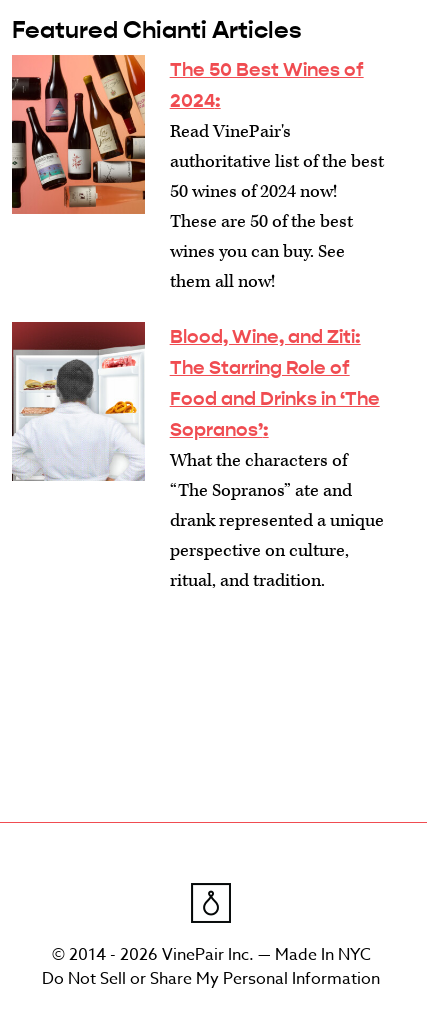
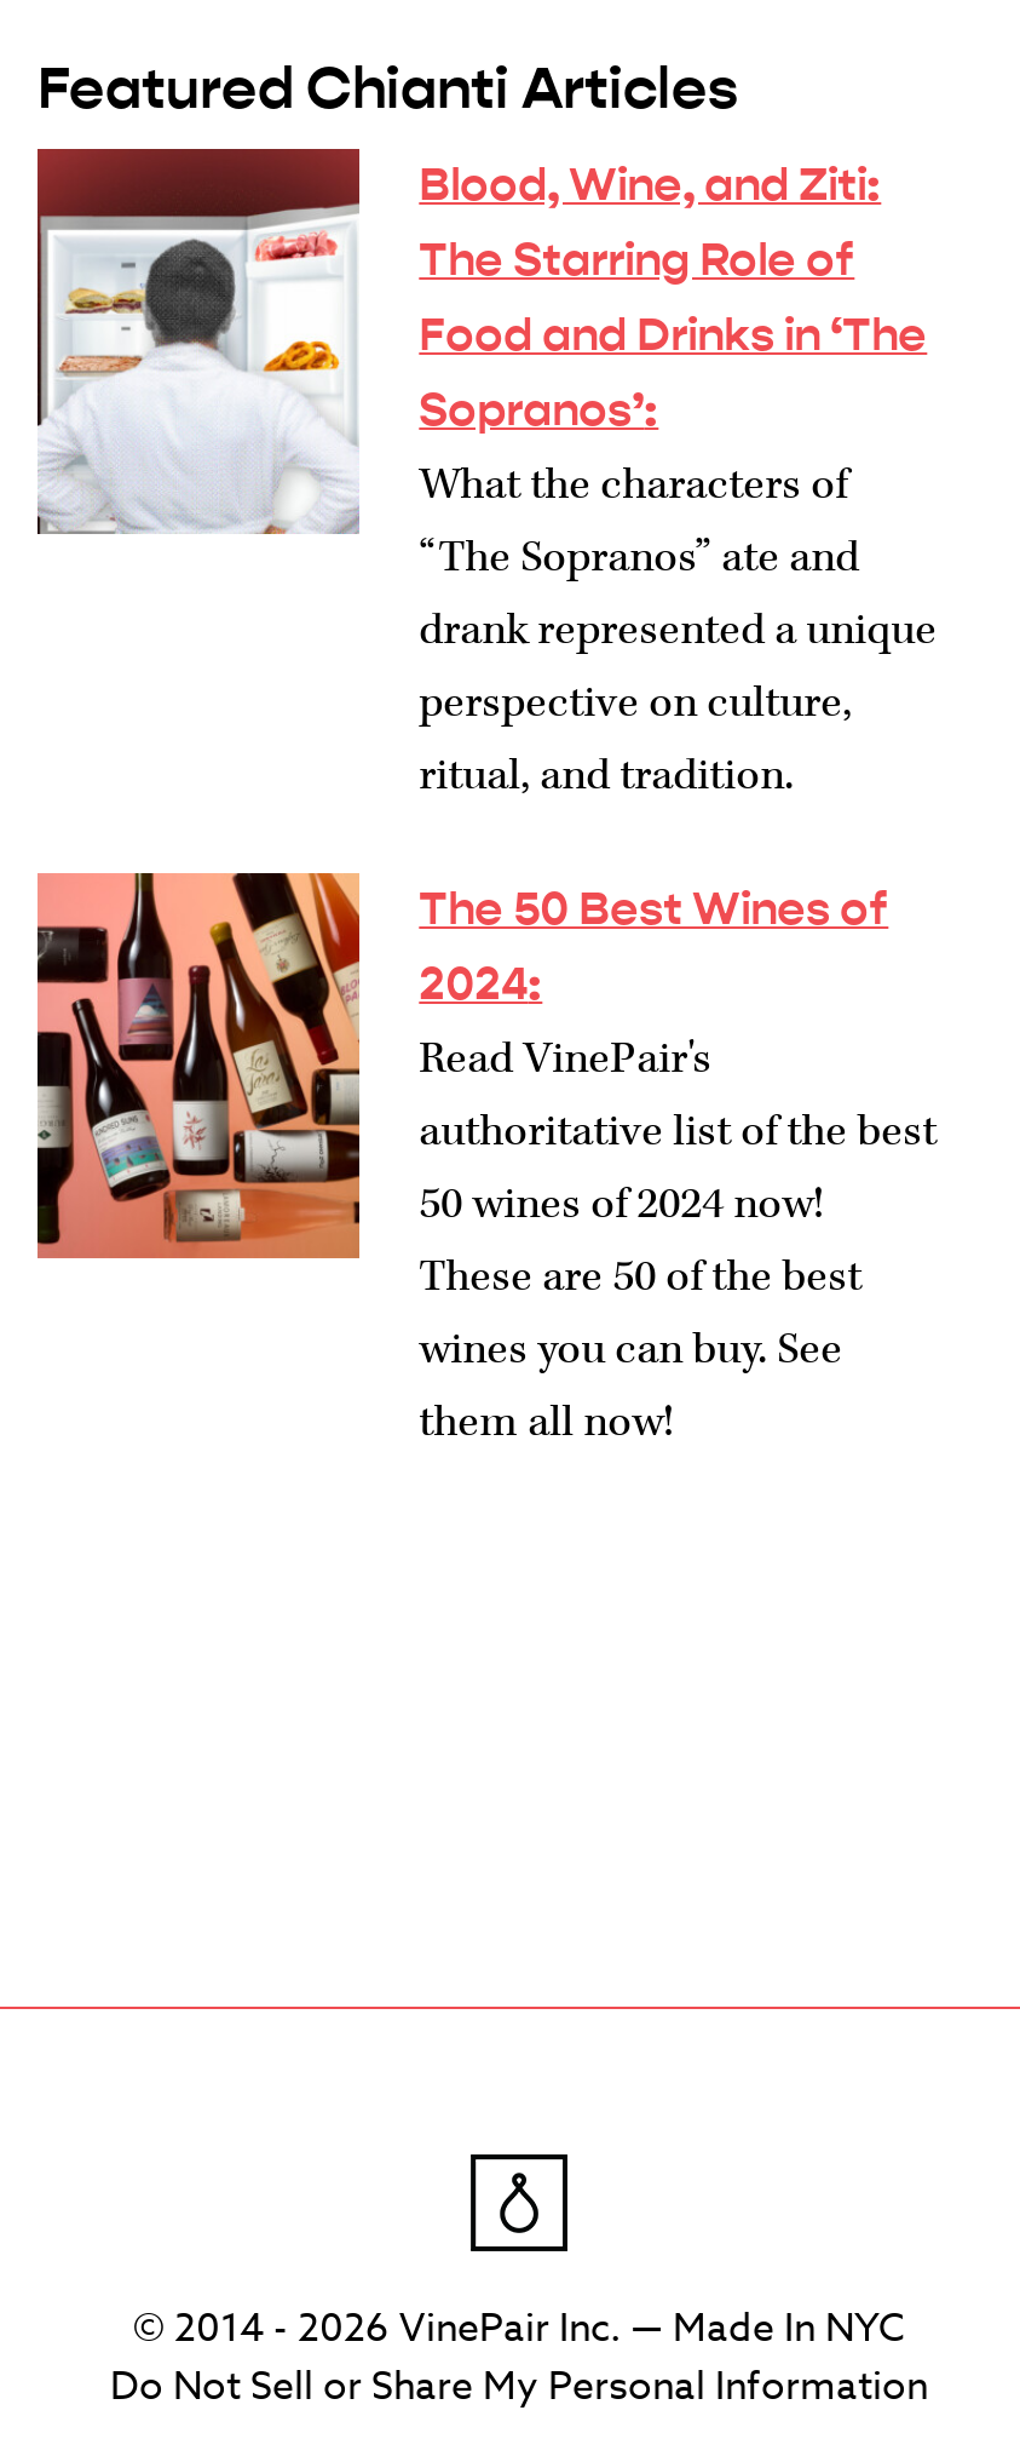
moved [11,54,384,293] -> [35,871,937,1450]: [image] | The 50 Best Wines of | 2024: | ... | wines you can buy. See | them all now!
moved [11,323,384,592] -> [35,151,937,803]: [image] | Blood, Wine, and Ziti: | The Starring Role of | ... | perspective on culture, | ritual, and tradition.

